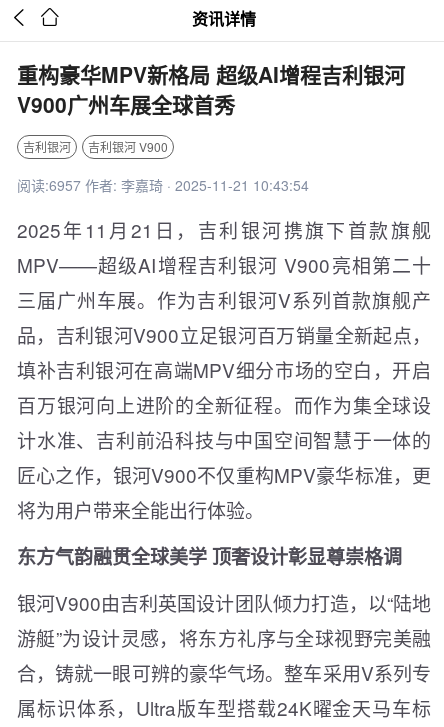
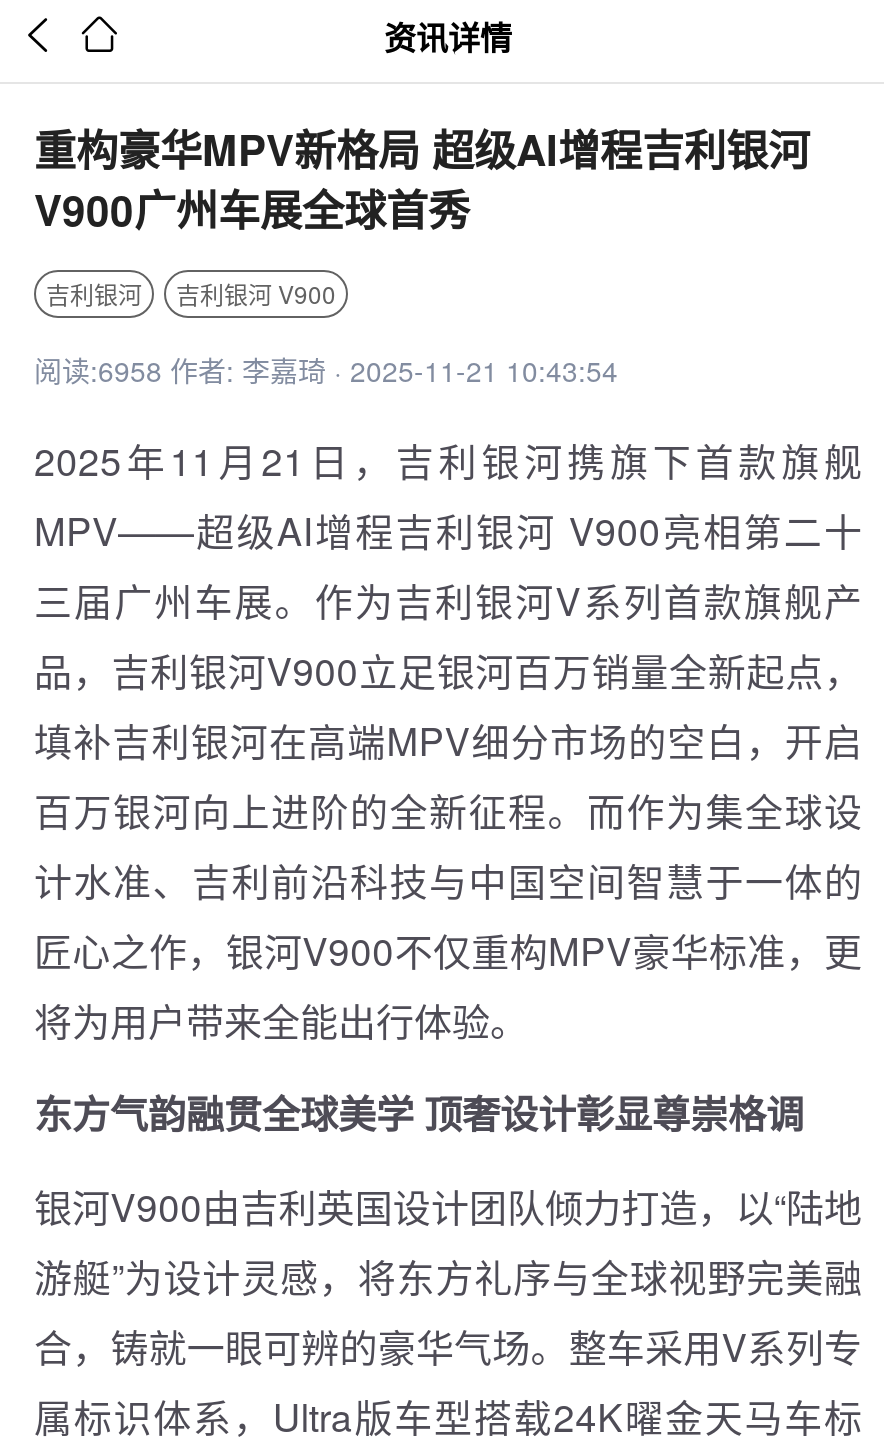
[17,175,309,195] 阅读:6957 作者: 李嘉琦 · 2025-11-21 10:43:54 -> [34,350,618,390] 阅读:6958 作者: 李嘉琦 · 2025-11-21 10:43:54

